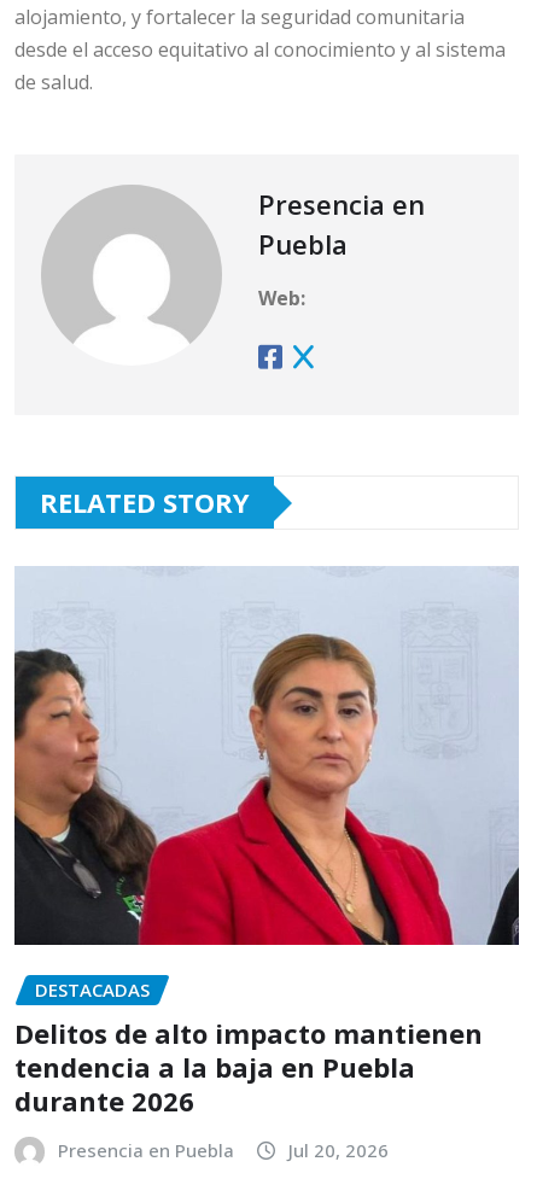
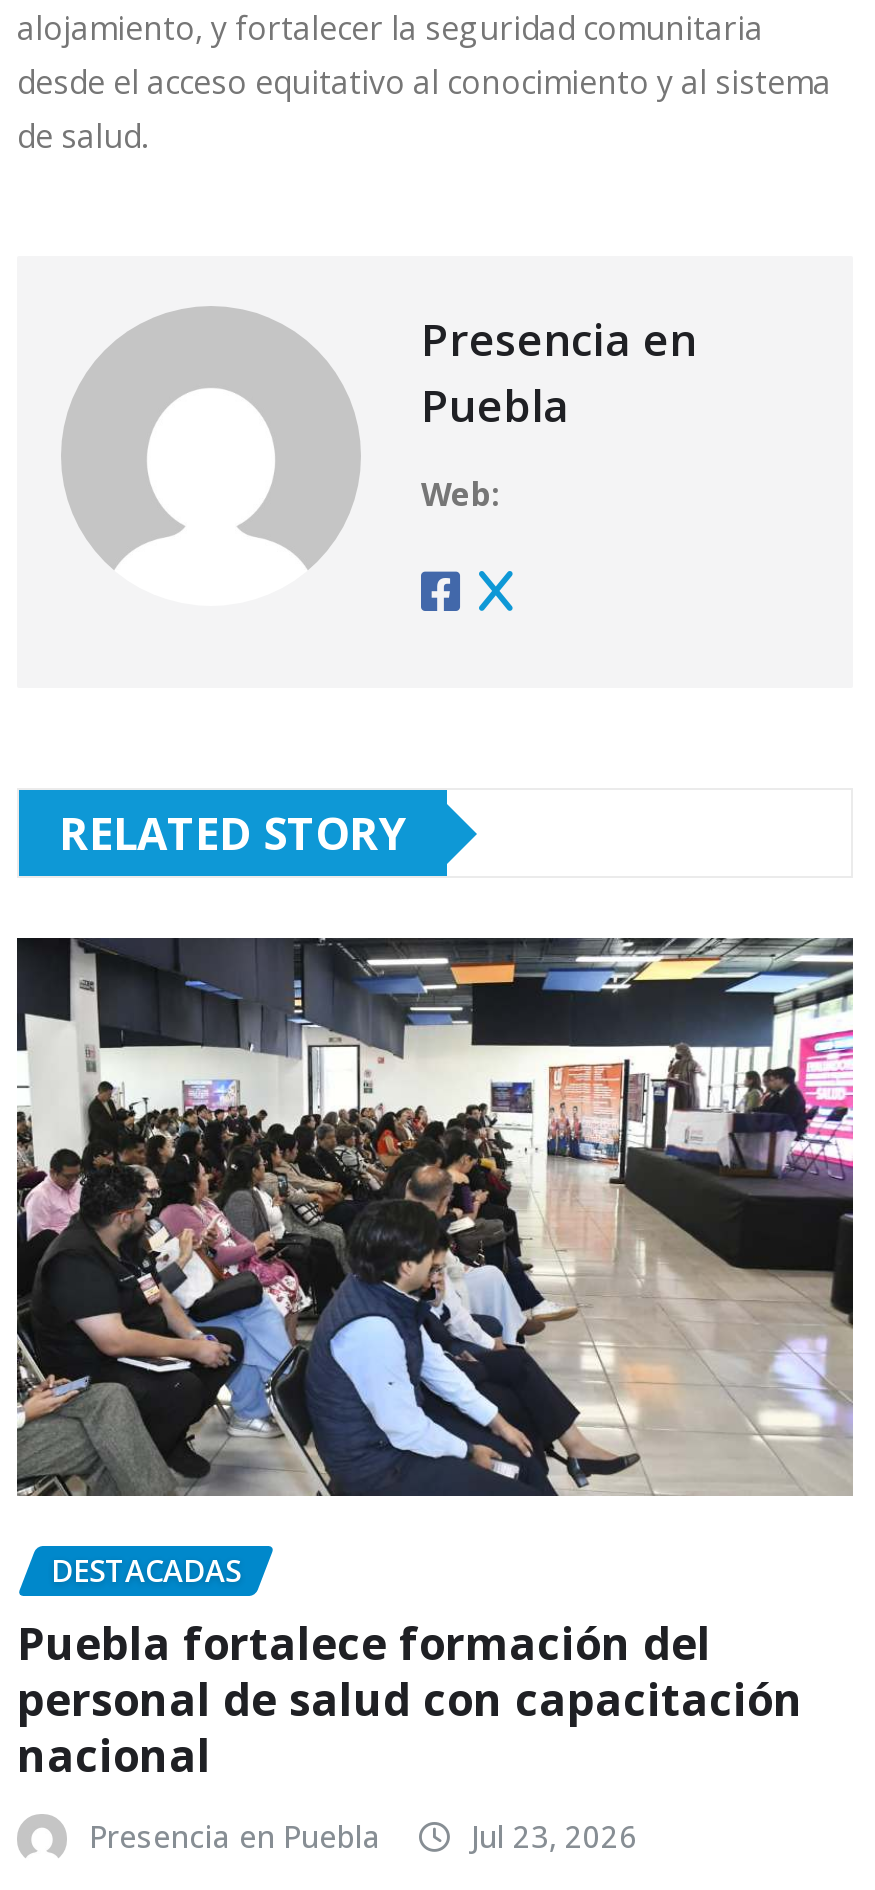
[13,566,520,946] [image] -> [15,936,855,1498] [image]
[14,1015,483,1119] Delitos de alto impacto mantienen | tendencia a la baja en Puebla | durante 2026 -> [17,1613,803,1785] Puebla fortalece formación del | personal de salud con capacitación | nacional
[288,1138,389,1163] Jul 20, 2026 -> [471,1817,637,1857] Jul 23, 2026

